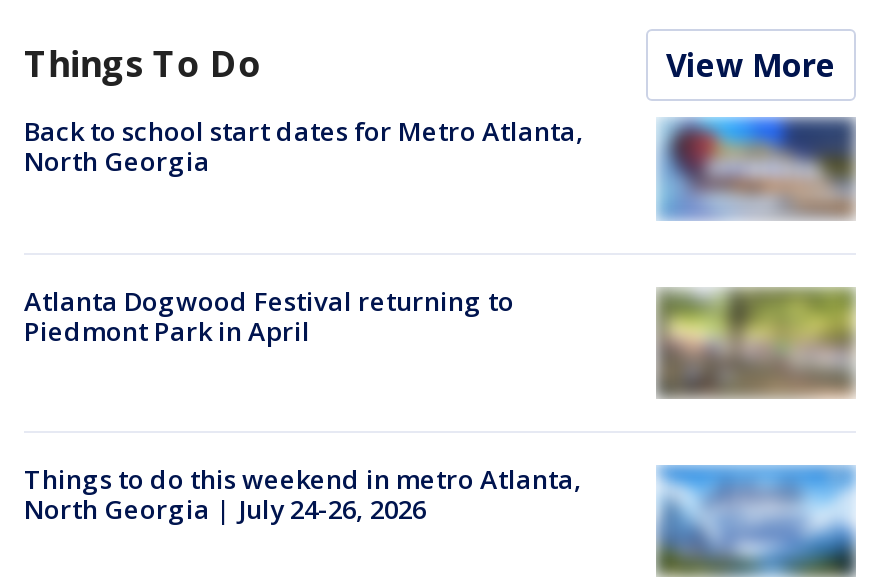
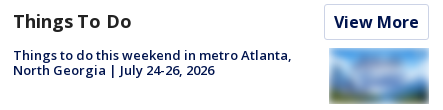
[24,112,858,222] [image] | Back to school start dates for Metro Atlanta, | North Georgia -> none
[24,282,514,348] Atlanta Dogwood Festival returning to | Piedmont Park in April -> none
[654,286,858,402] [image] -> none

